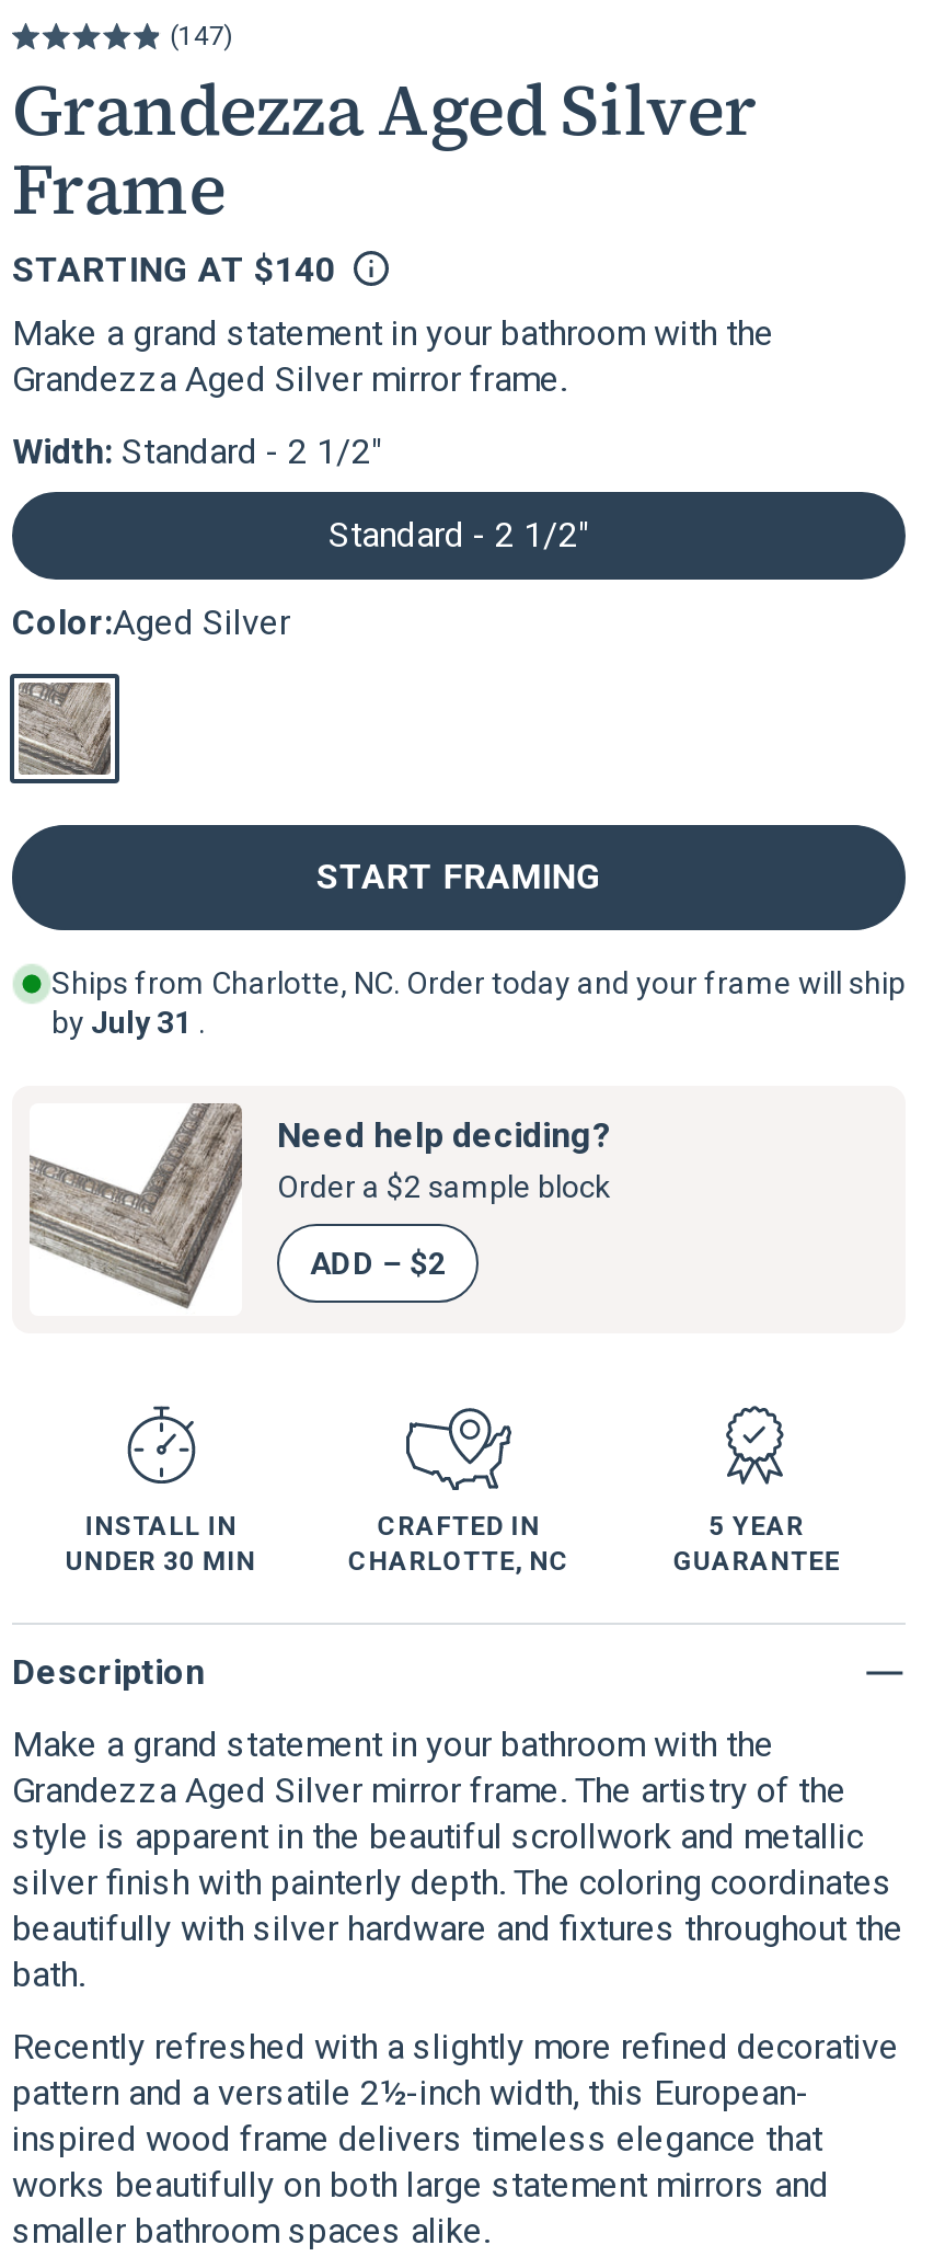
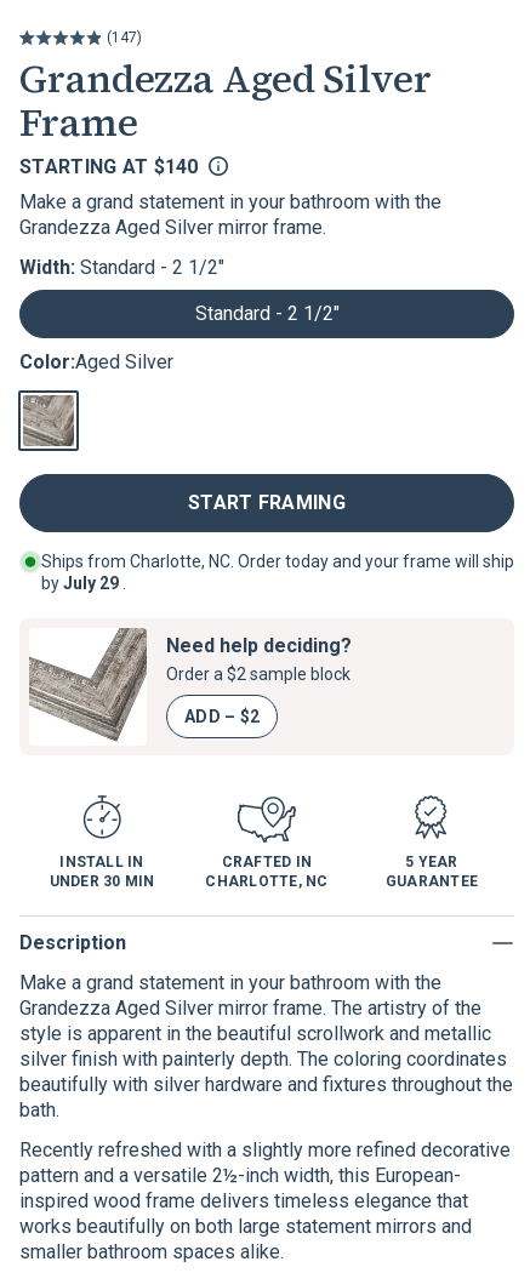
[51,1004,205,1039] by July 31 . -> [41,573,126,592] by July 29 .

